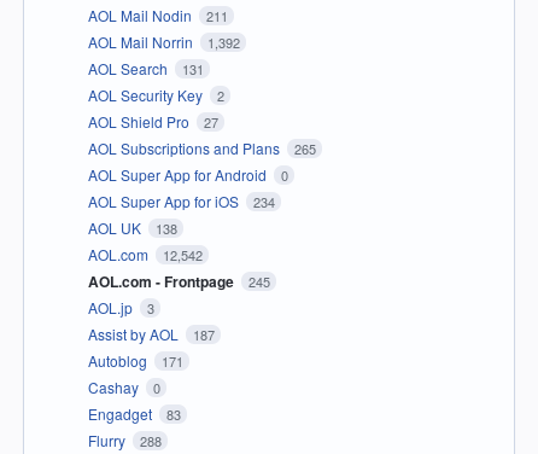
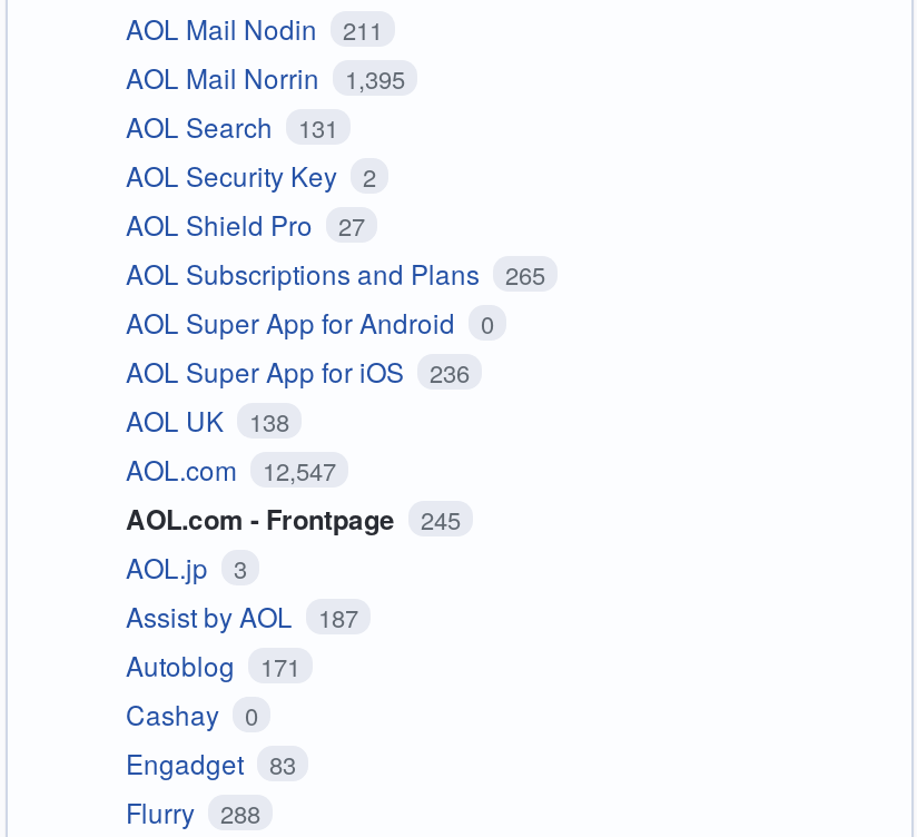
[88,32,239,52] AOL Mail Norrin 1,392 -> [126,59,405,96] AOL Mail Norrin 1,395
[88,191,274,212] AOL Super App for iOS 234 -> [126,352,470,390] AOL Super App for iOS 236
[88,244,202,265] AOL.com 12,542 -> [126,450,336,488] AOL.com 12,547

